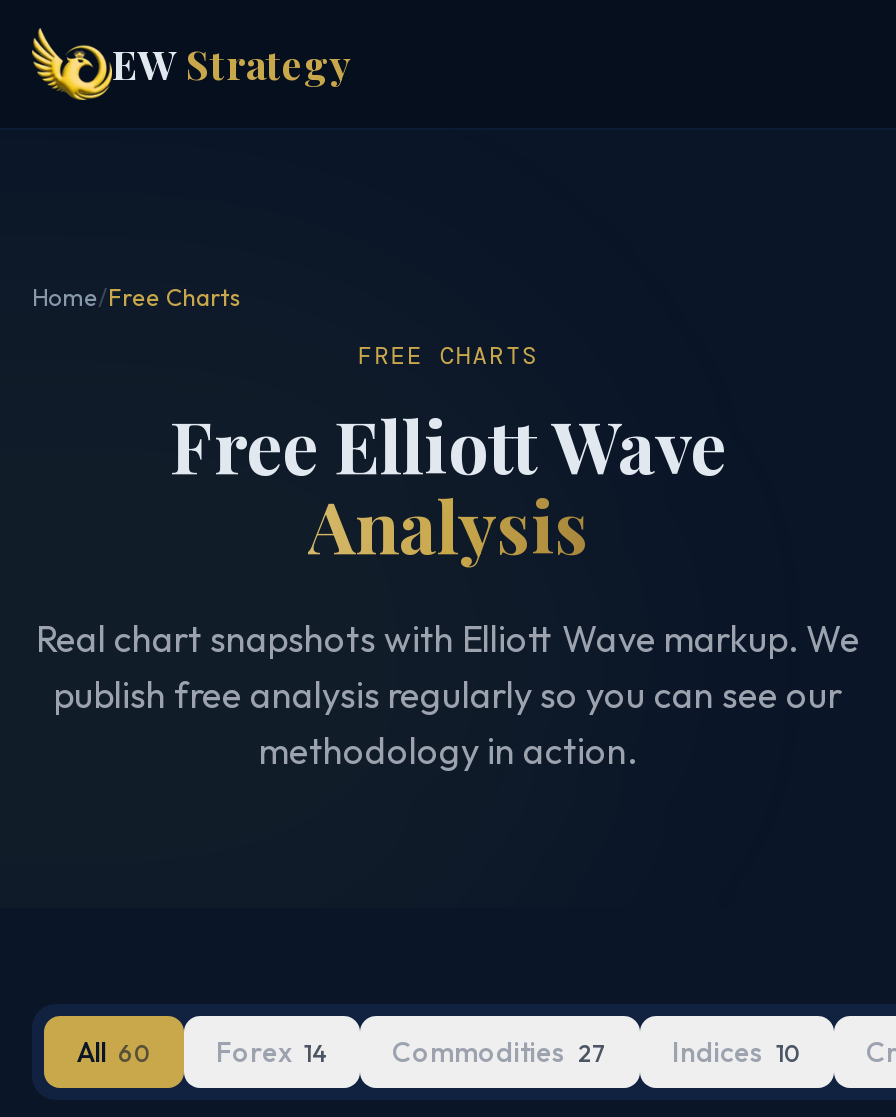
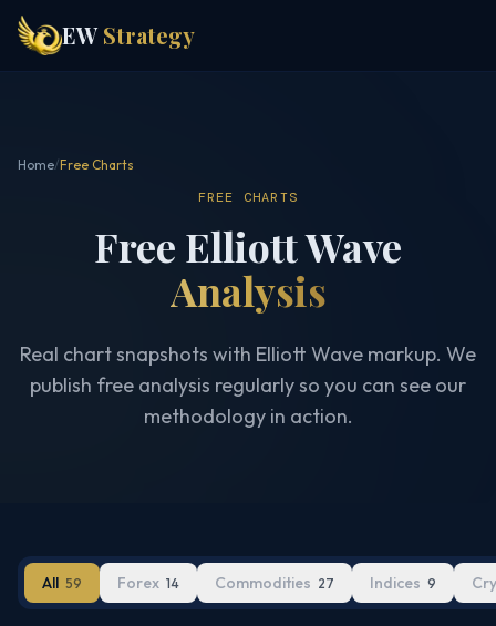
[76,1034,152,1070] All 60 -> [42,573,82,593] All 59
[672,1034,802,1070] Indices 10 -> [370,573,436,593] Indices 9

